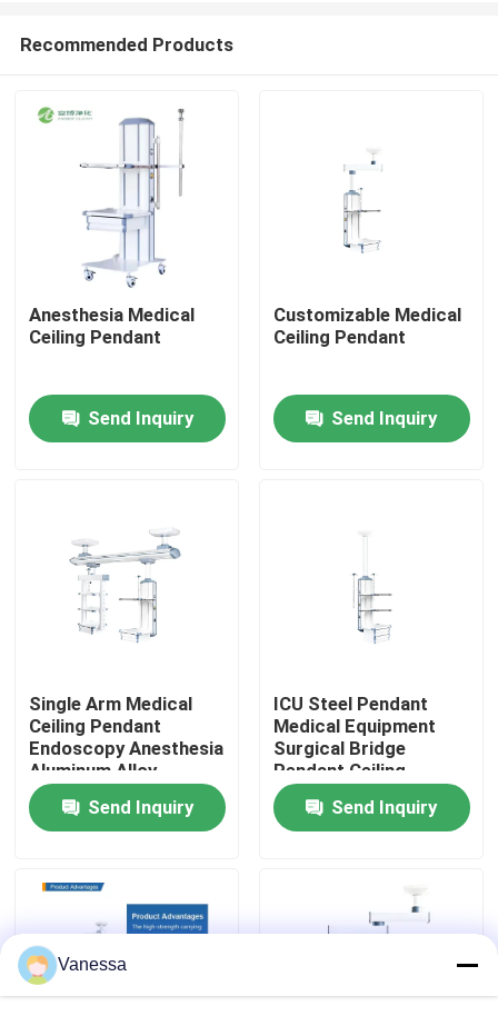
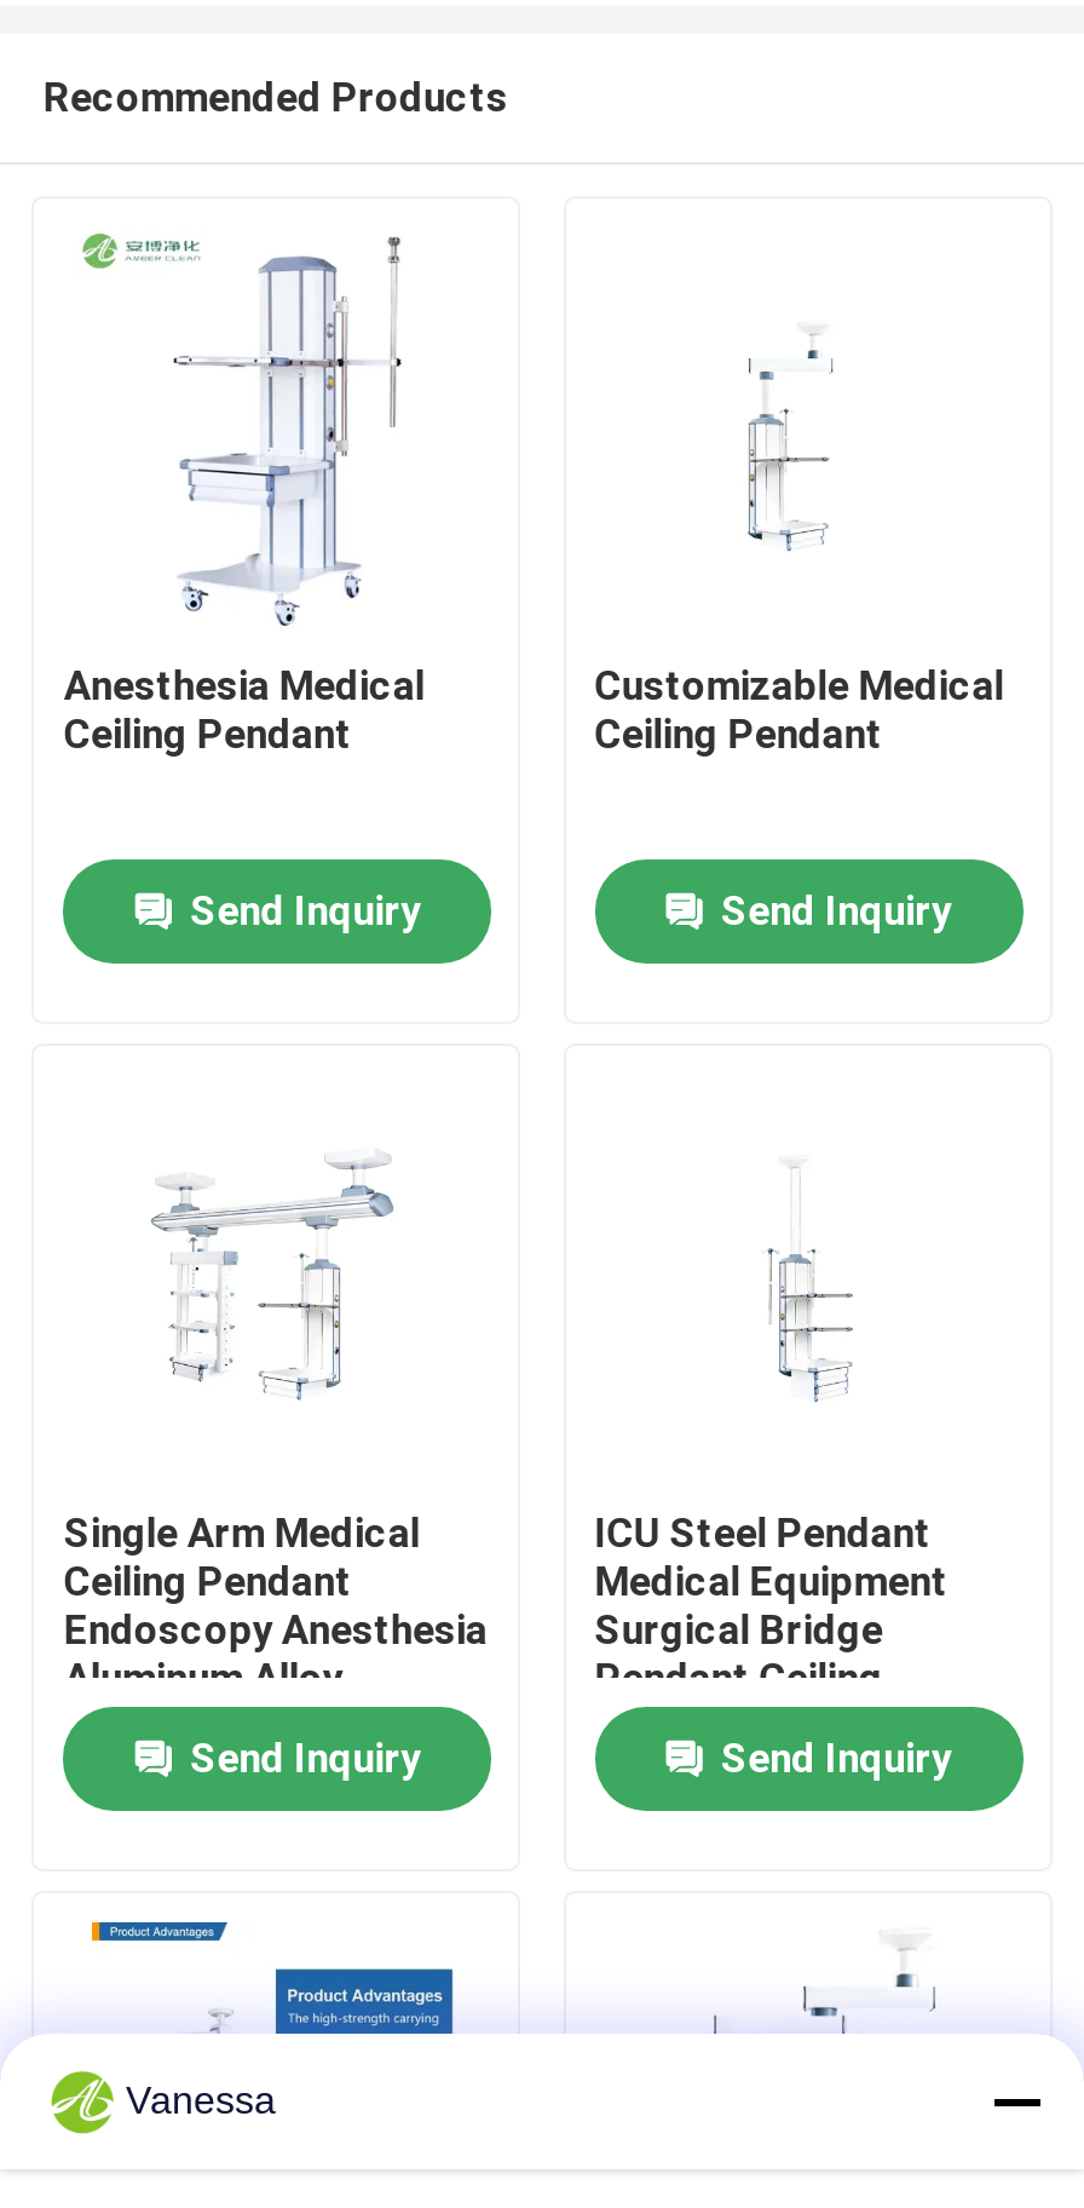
[17,945,54,986] [image] -> [41,2060,119,2143] [image]

